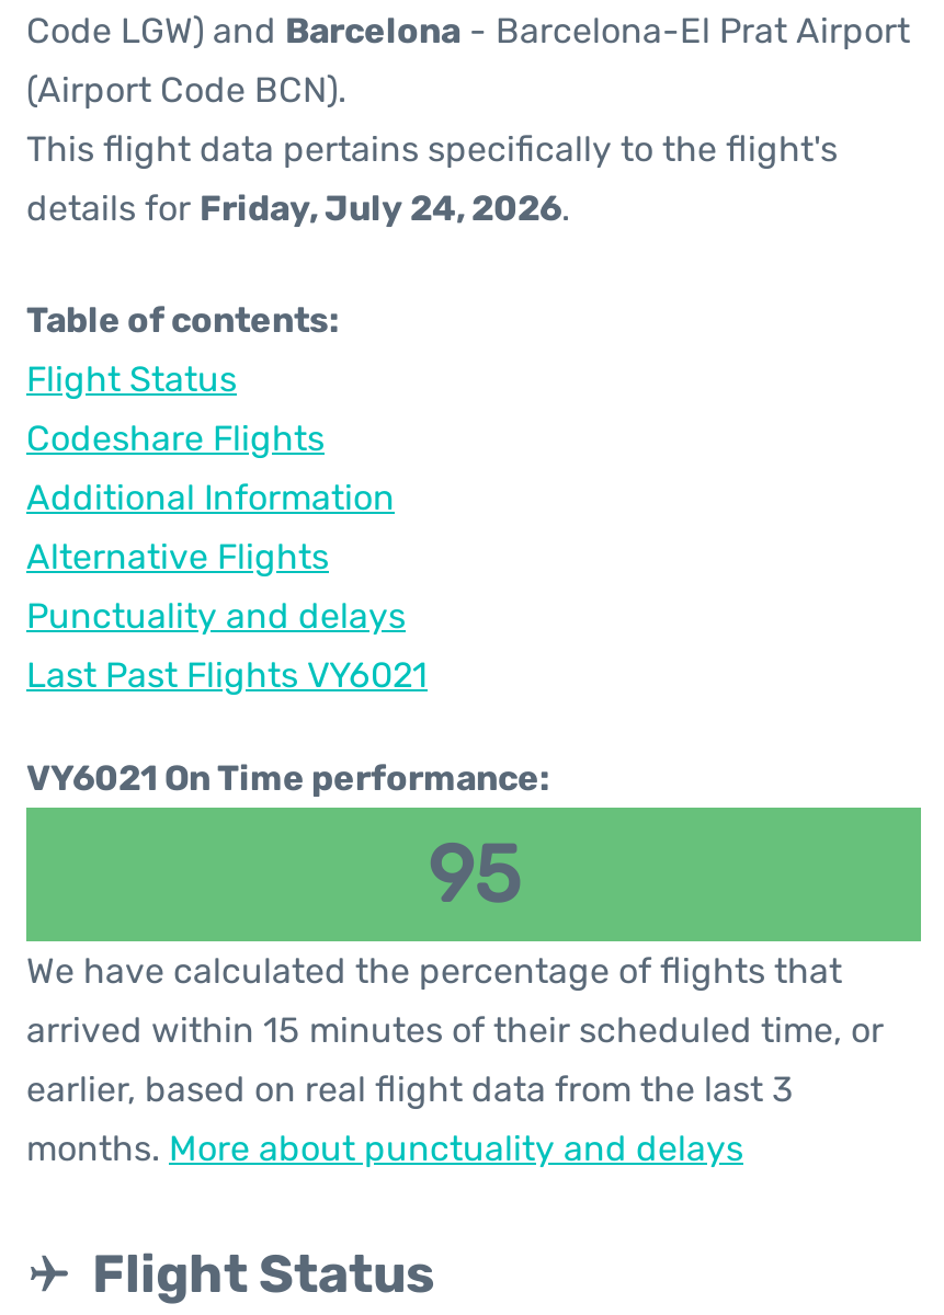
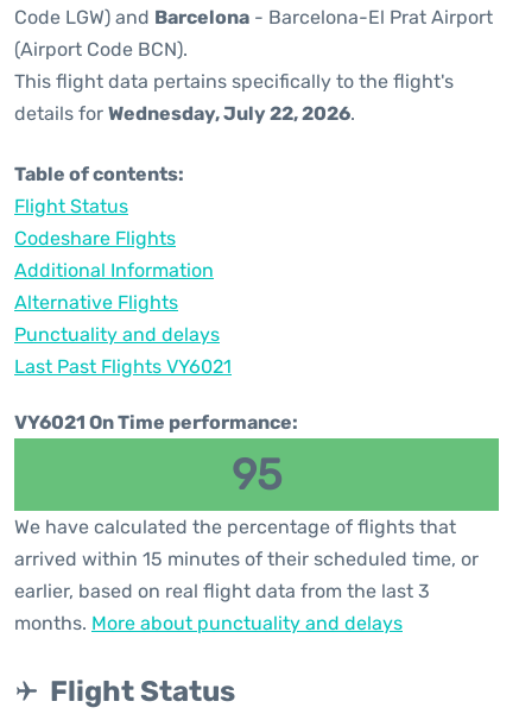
[26,187,570,229] details for Friday, July 24, 2026. -> [14,102,355,125] details for Wednesday, July 22, 2026.

